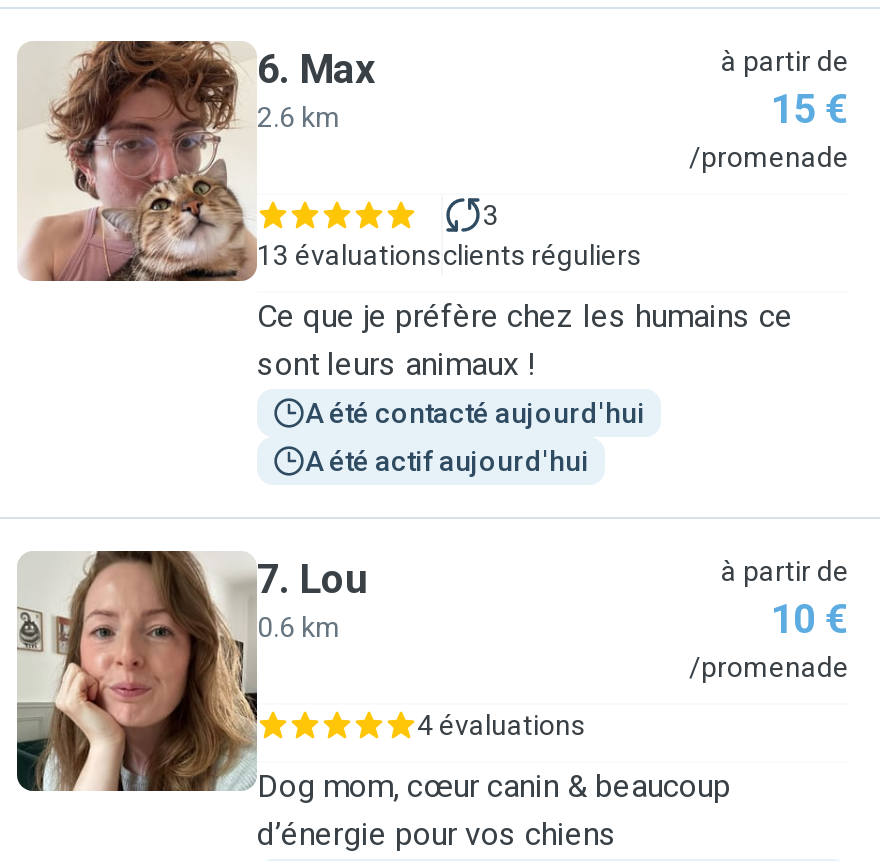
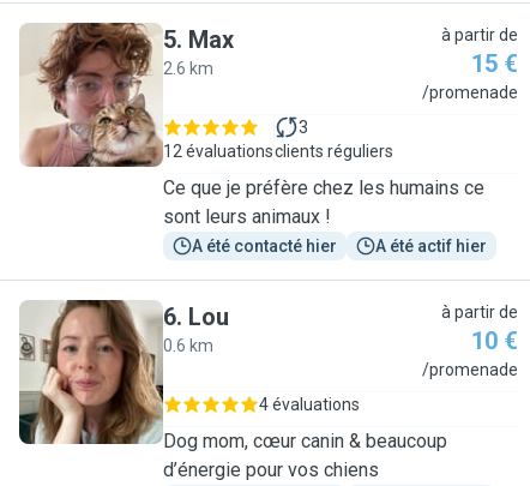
[257,45,375,93] 6. Max -> [163,25,234,54] 5. Max
[257,239,641,271] 13 évaluations clients réguliers -> [163,142,393,161] 12 évaluations clients réguliers
[305,397,645,429] A été contacté aujourd'hui -> [192,236,337,256] A été contacté hier
[305,445,589,477] A été actif aujourd'hui -> [375,236,487,256] A été actif hier
[257,555,367,603] 7. Lou -> [163,302,229,331] 6. Lou

